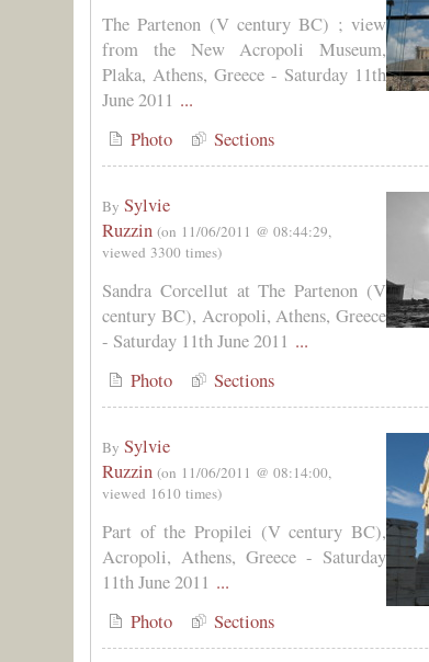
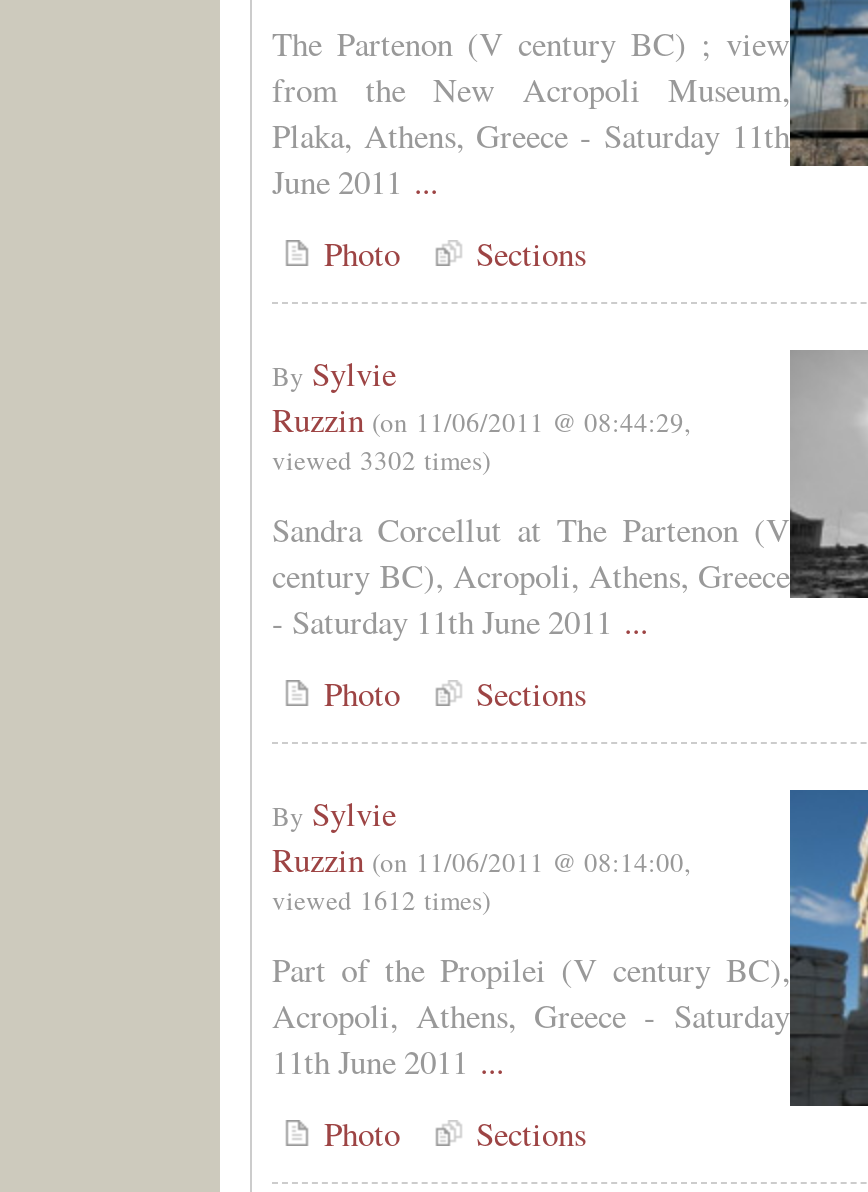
[102,243,222,262] viewed 3300 times) -> [272,443,490,479] viewed 3302 times)
[102,484,222,503] viewed 1610 times) -> [272,883,490,919] viewed 1612 times)

